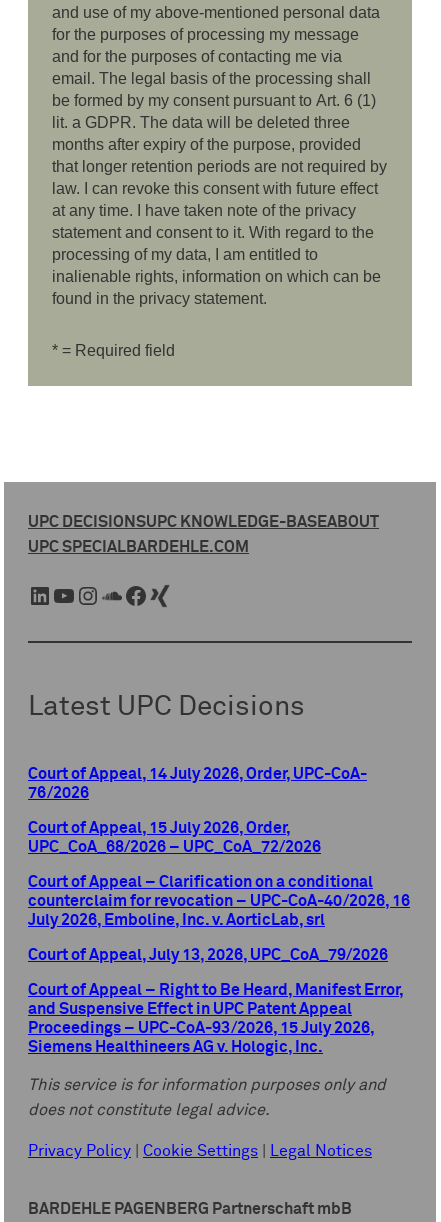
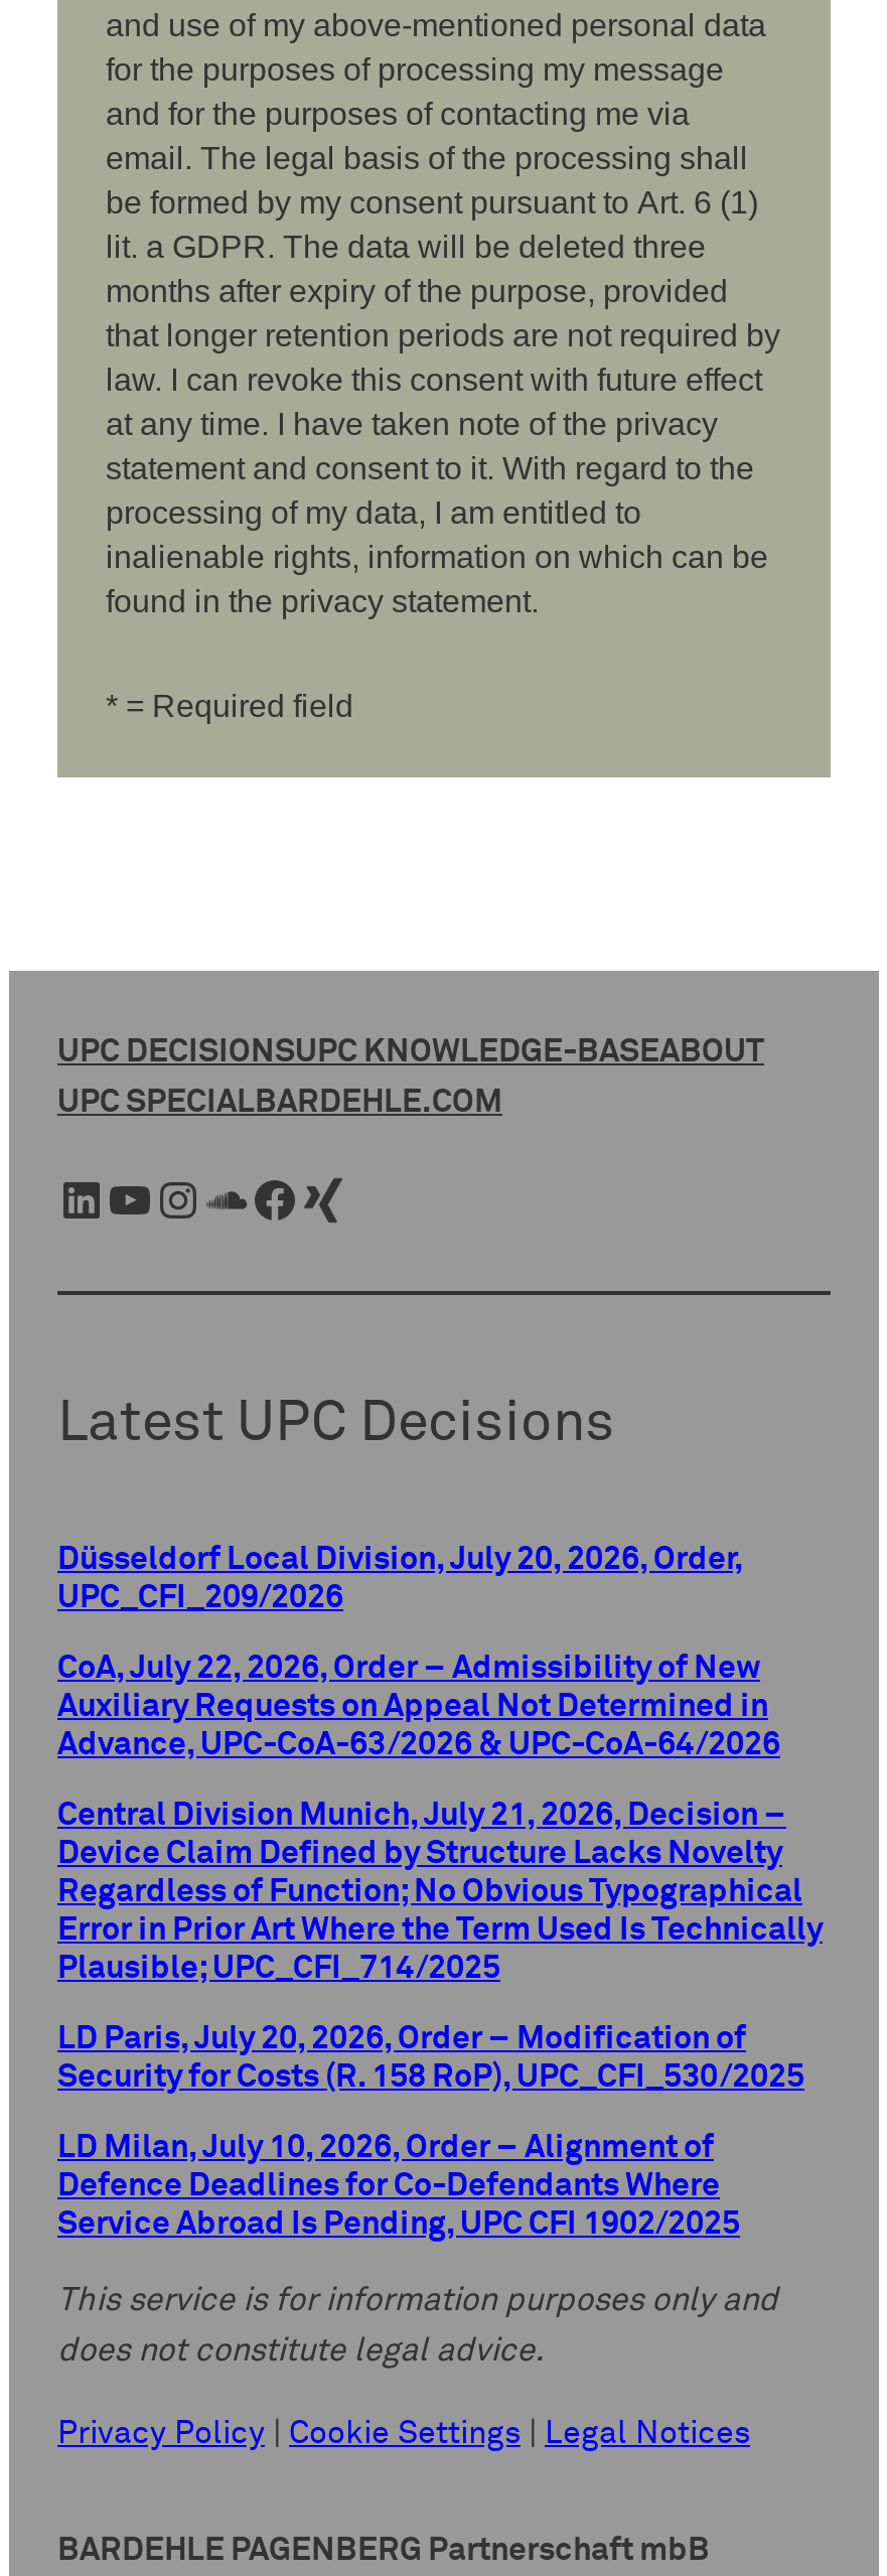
[28,766,367,802] Court of Appeal, 14 July 2026, Order, UPC-CoA- | 76/2026 -> [57,1542,744,1615] Düsseldorf Local Division, July 20, 2026, Order, | UPC_CFI_209/2026
[28,820,321,856] Court of Appeal, 15 July 2026, Order, | UPC_CoA_68/2026 – UPC_CoA_72/2026 -> [57,1651,780,1762] CoA, July 22, 2026, Order – Admissibility of New | Auxiliary Requests on Appeal Not Determined in | Advance, UPC-CoA-63/2026 & UPC-CoA-64/2026
[28,874,410,929] Court of Appeal – Clarification on a conditional | counterclaim for revocation – UPC-CoA-40/2026, 16 | July 2026, Emboline, Inc. v. AorticLab, srl -> [57,1798,823,1985] Central Division Munich, July 21, 2026, Decision – | Device Claim Defined by Structure Lacks Novelty | Regardless of Function; No Obvious Typographical | Error in Prior Art Where the Term Used Is Technically | Plausible; UPC_CFI_714/2025
[28,947,388,964] Court of Appeal, July 13, 2026, UPC_CoA_79/2026 -> [57,2022,804,2094] LD Paris, July 20, 2026, Order – Modification of | Security for Costs (R. 158 RoP), UPC_CFI_530/2025
[28,982,404,1056] Court of Appeal – Right to Be Heard, Manifest Error, | and Suspensive Effect in UPC Patent Appeal | Proceedings – UPC-CoA-93/2026, 15 July 2026, | Siemens Healthineers AG v. Hologic, Inc. -> [57,2130,740,2241] LD Milan, July 10, 2026, Order – Alignment of | Defence Deadlines for Co-Defendants Where | Service Abroad Is Pending, UPC CFI 1902/2025

